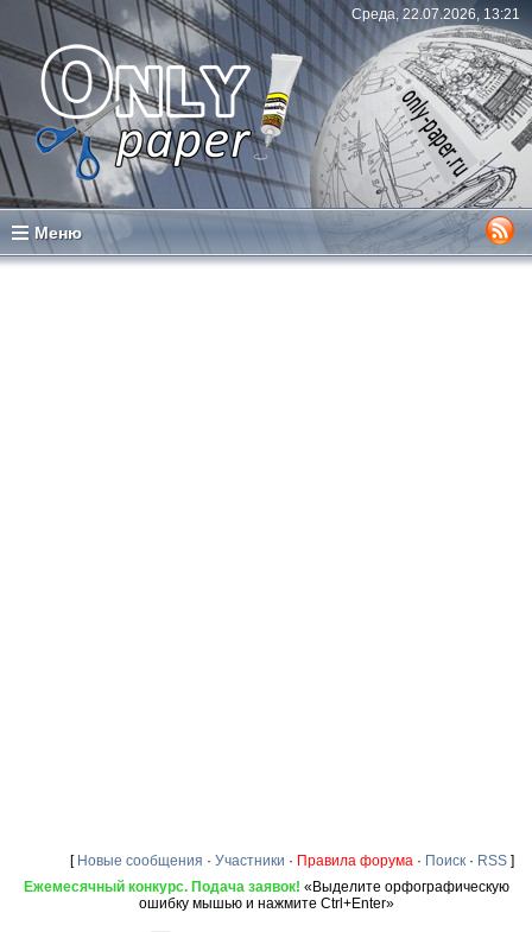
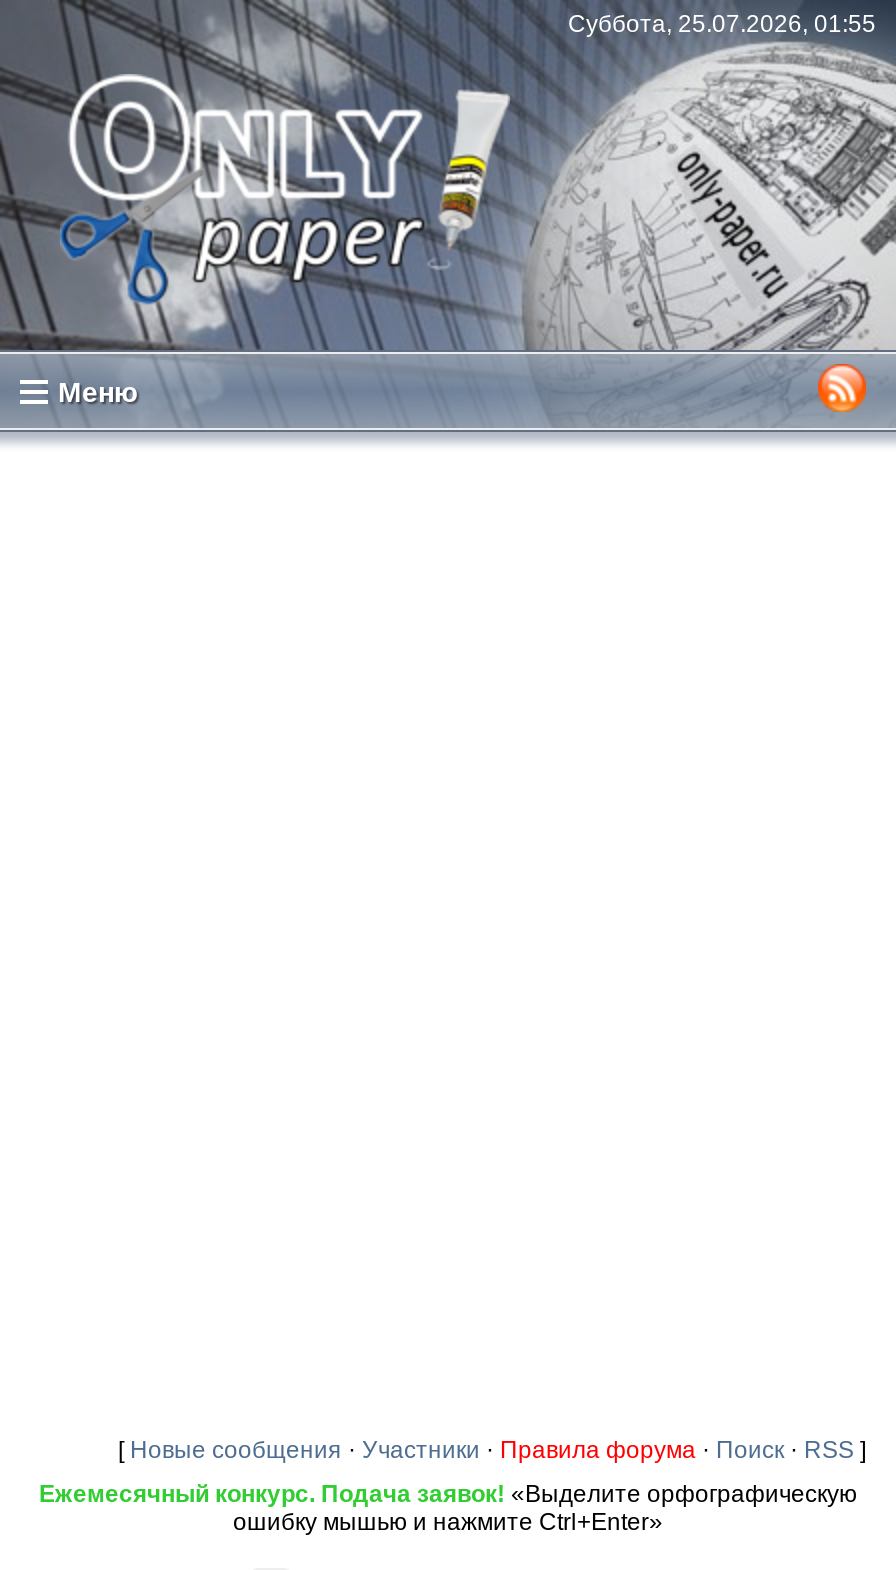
[351,6,520,23] Среда, 22.07.2026, 13:21 -> [568,10,876,38] Суббота, 25.07.2026, 01:55

